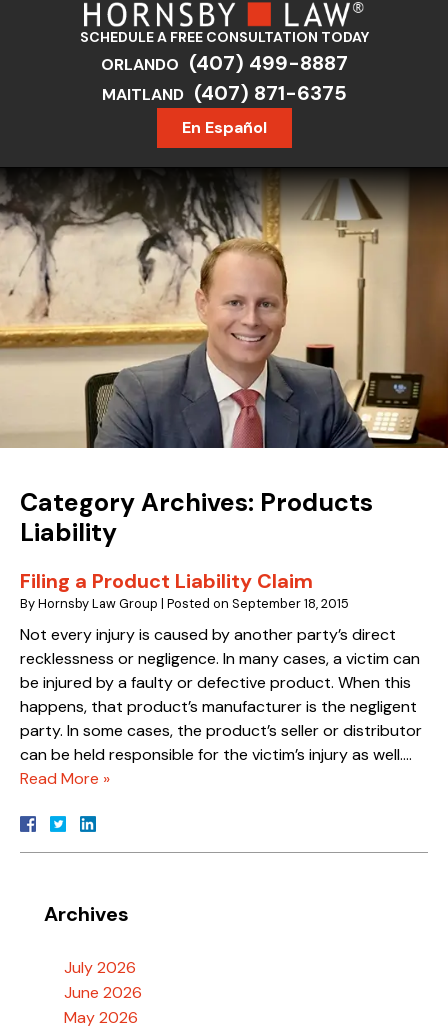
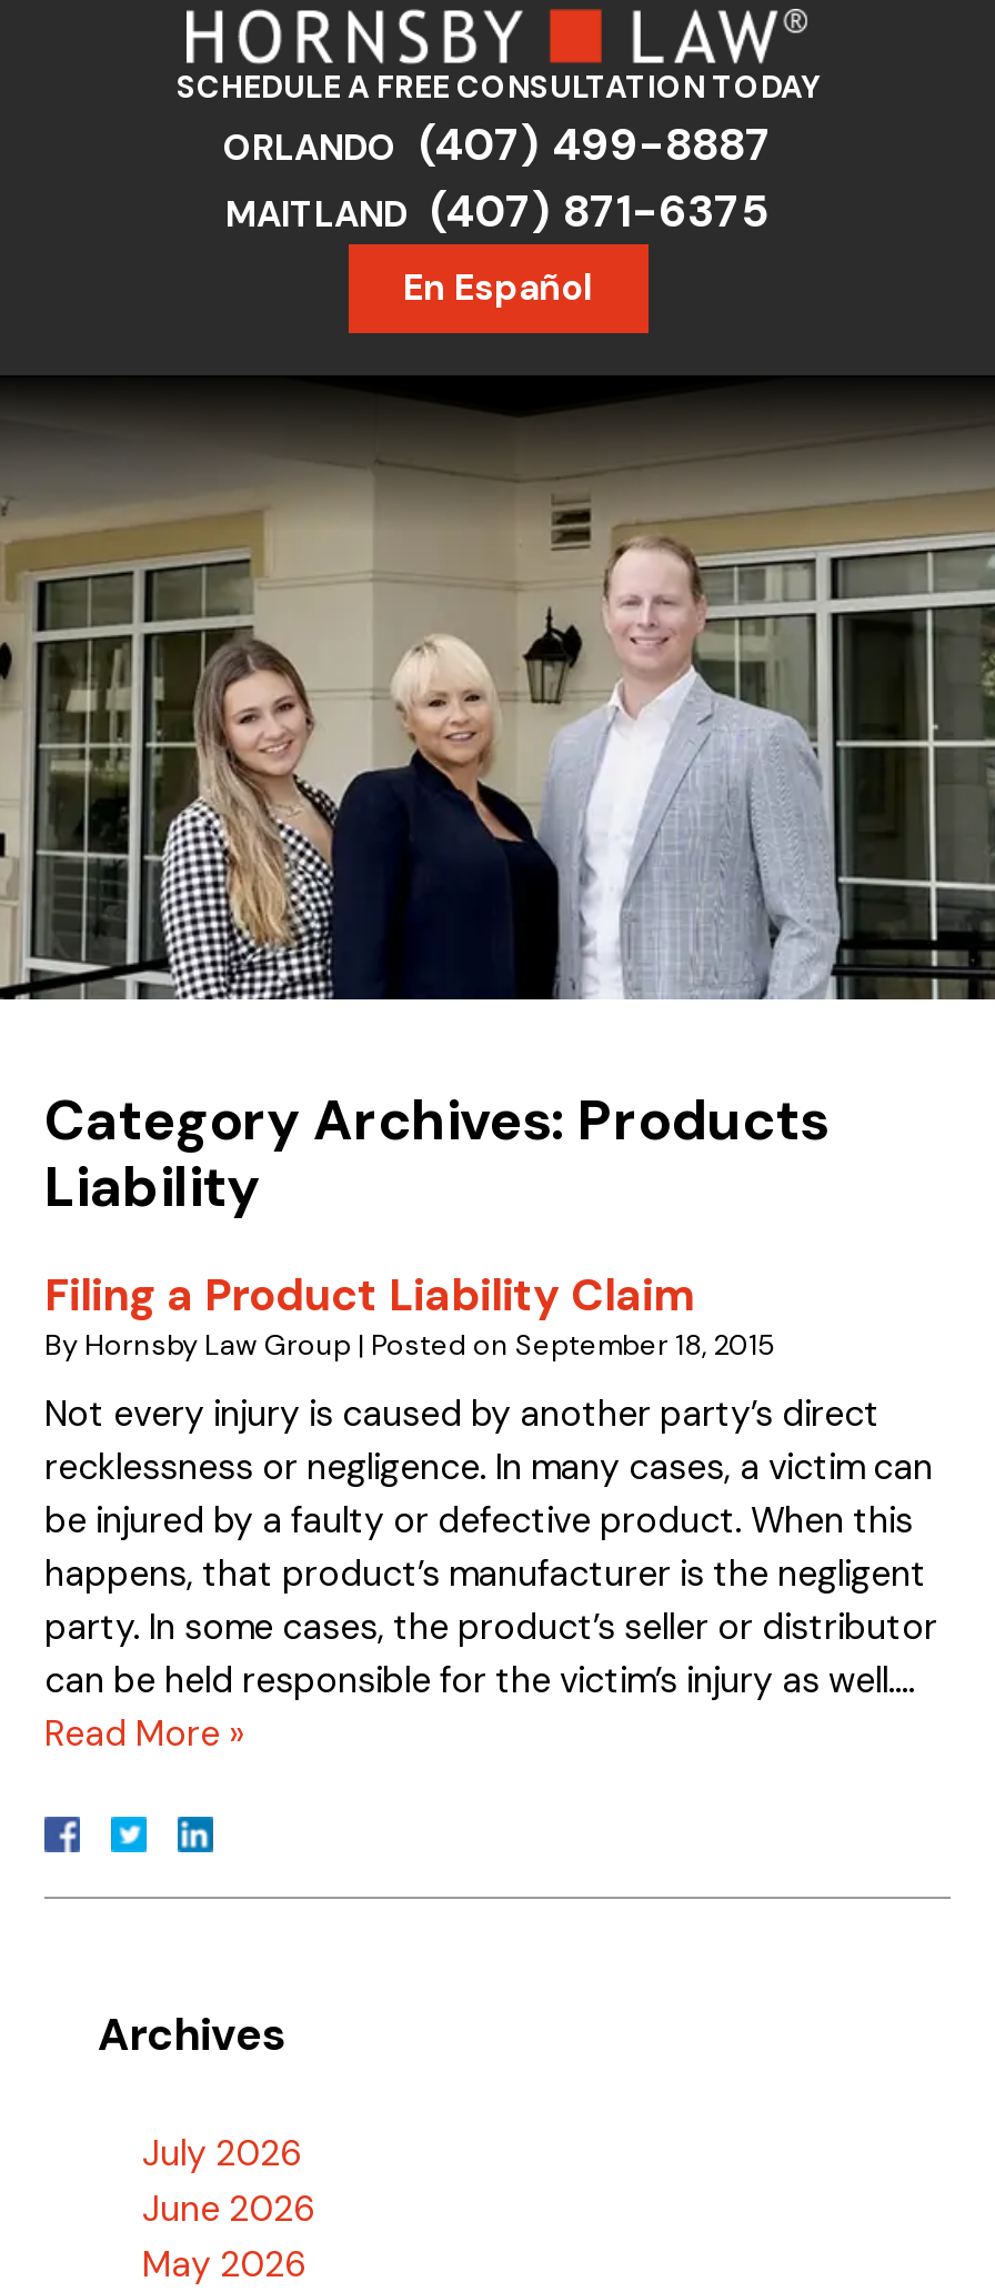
[3,172,445,449] [image] -> [7,391,988,1002] [image]

